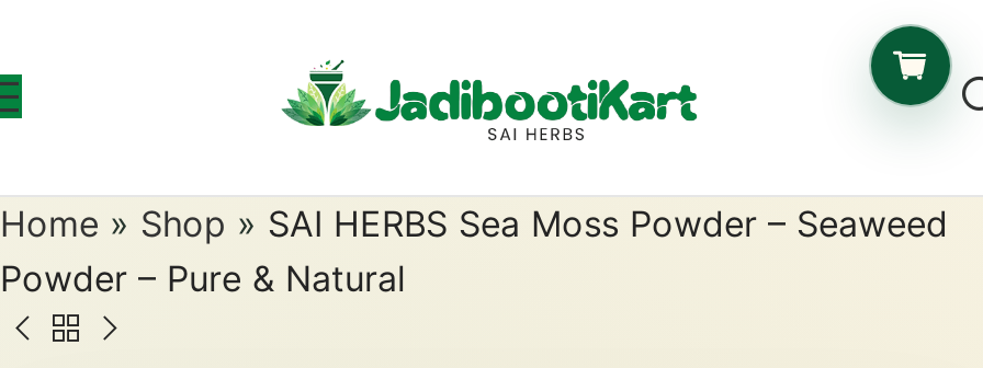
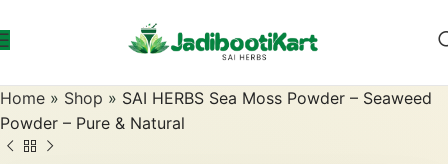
[867,22,954,118] [image] -> none

